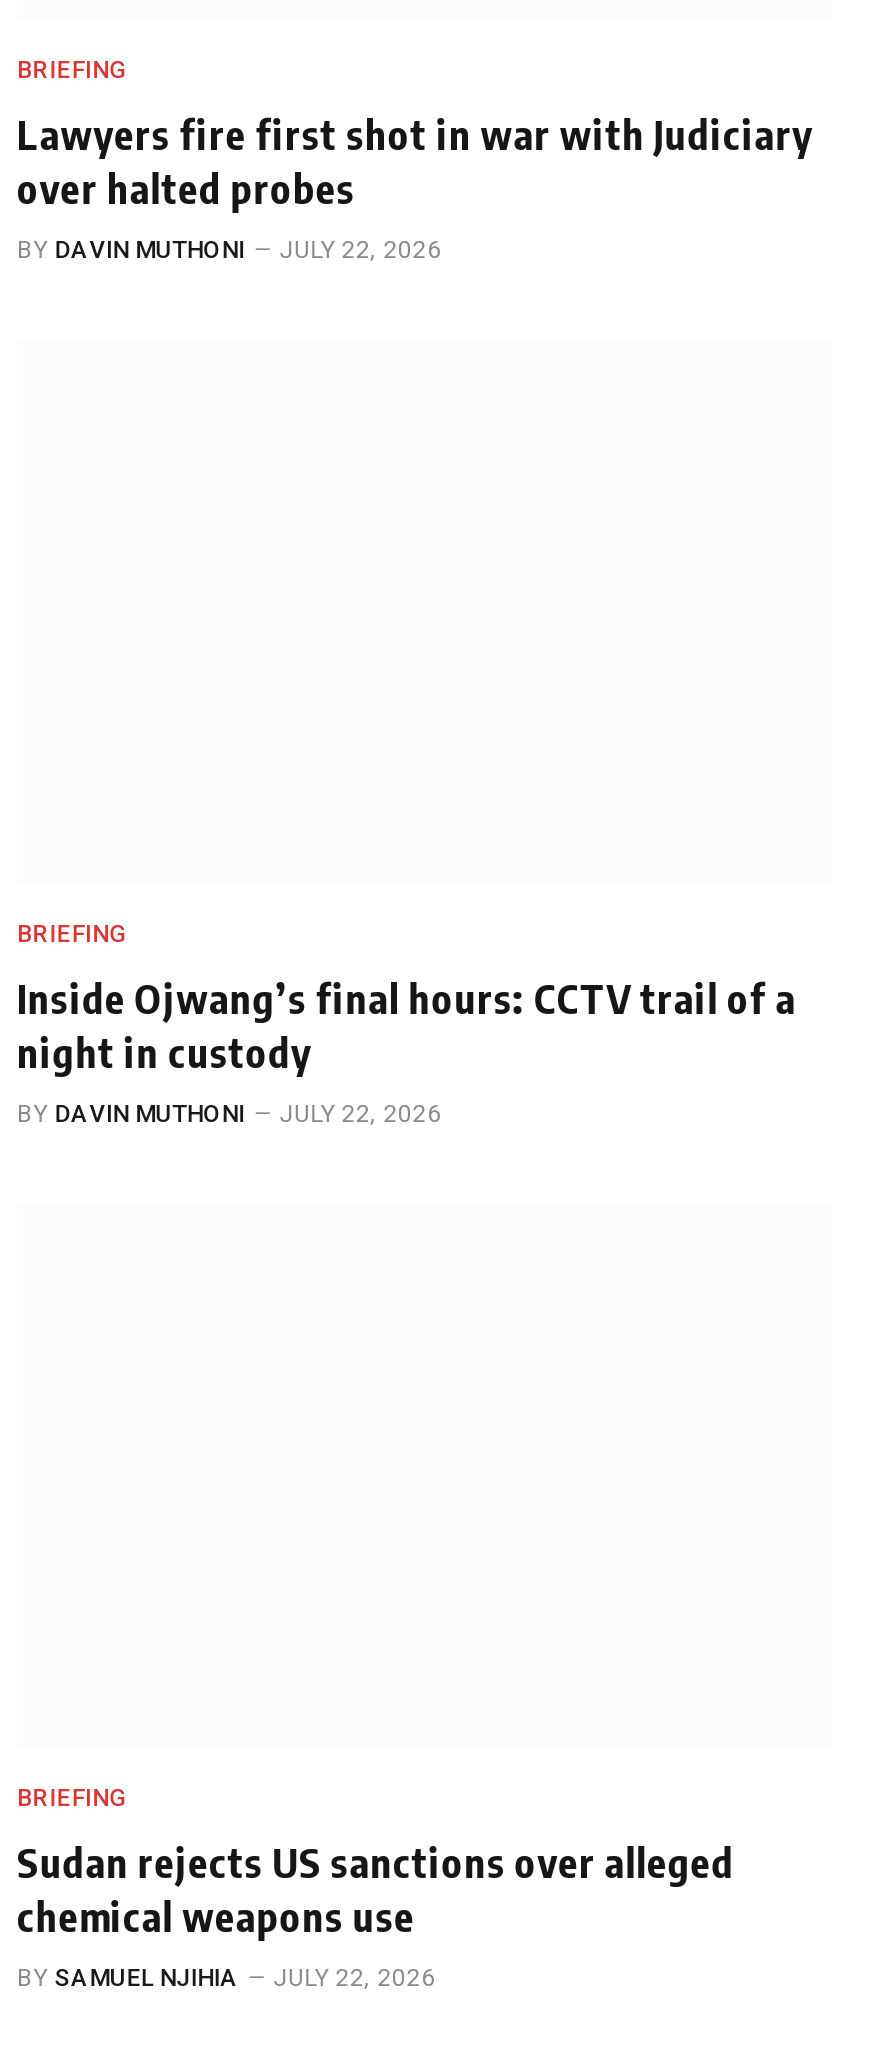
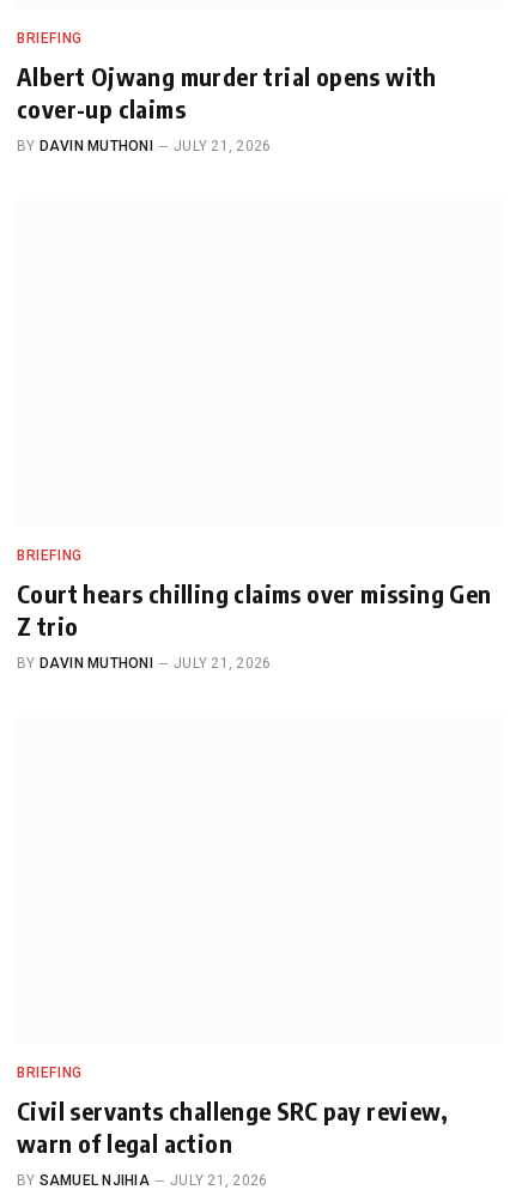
[17,109,813,213] Lawyers fire first shot in war with Judiciary | over halted probes -> [17,62,437,124] Albert Ojwang murder trial opens with | cover-up claims
[17,237,441,265] BY DAVIN MUTHONI JULY 22, 2026 -> [17,138,271,155] BY DAVIN MUTHONI JULY 21, 2026
[17,973,796,1077] Inside Ojwang’s final hours: CCTV trail of a | night in custody -> [17,579,492,641] Court hears chilling claims over missing Gen | Z trio
[17,1101,441,1129] BY DAVIN MUTHONI JULY 22, 2026 -> [17,655,271,672] BY DAVIN MUTHONI JULY 21, 2026
[17,1837,734,1941] Sudan rejects US sanctions over alleged | chemical weapons use -> [17,1096,448,1158] Civil servants challenge SRC pay review, | warn of legal action
[17,1965,435,1993] BY SAMUEL NJIHIA JULY 22, 2026 -> [17,1173,267,1189] BY SAMUEL NJIHIA JULY 21, 2026

